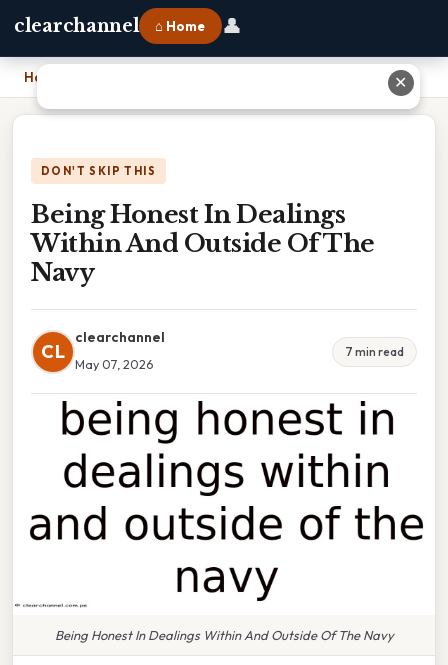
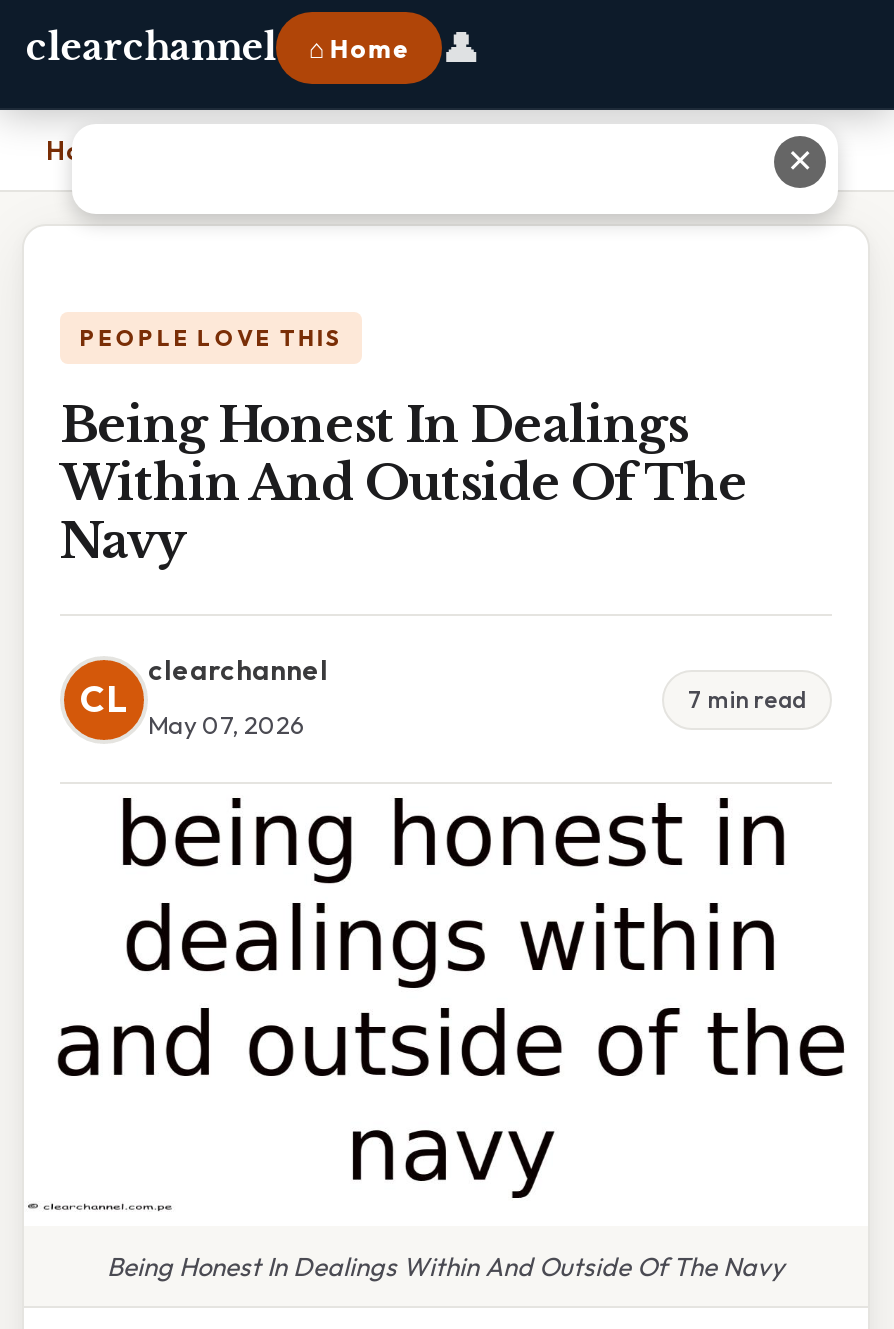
[41,164,156,178] DON'T SKIP THIS -> [80,324,343,352] PEOPLE LOVE THIS

